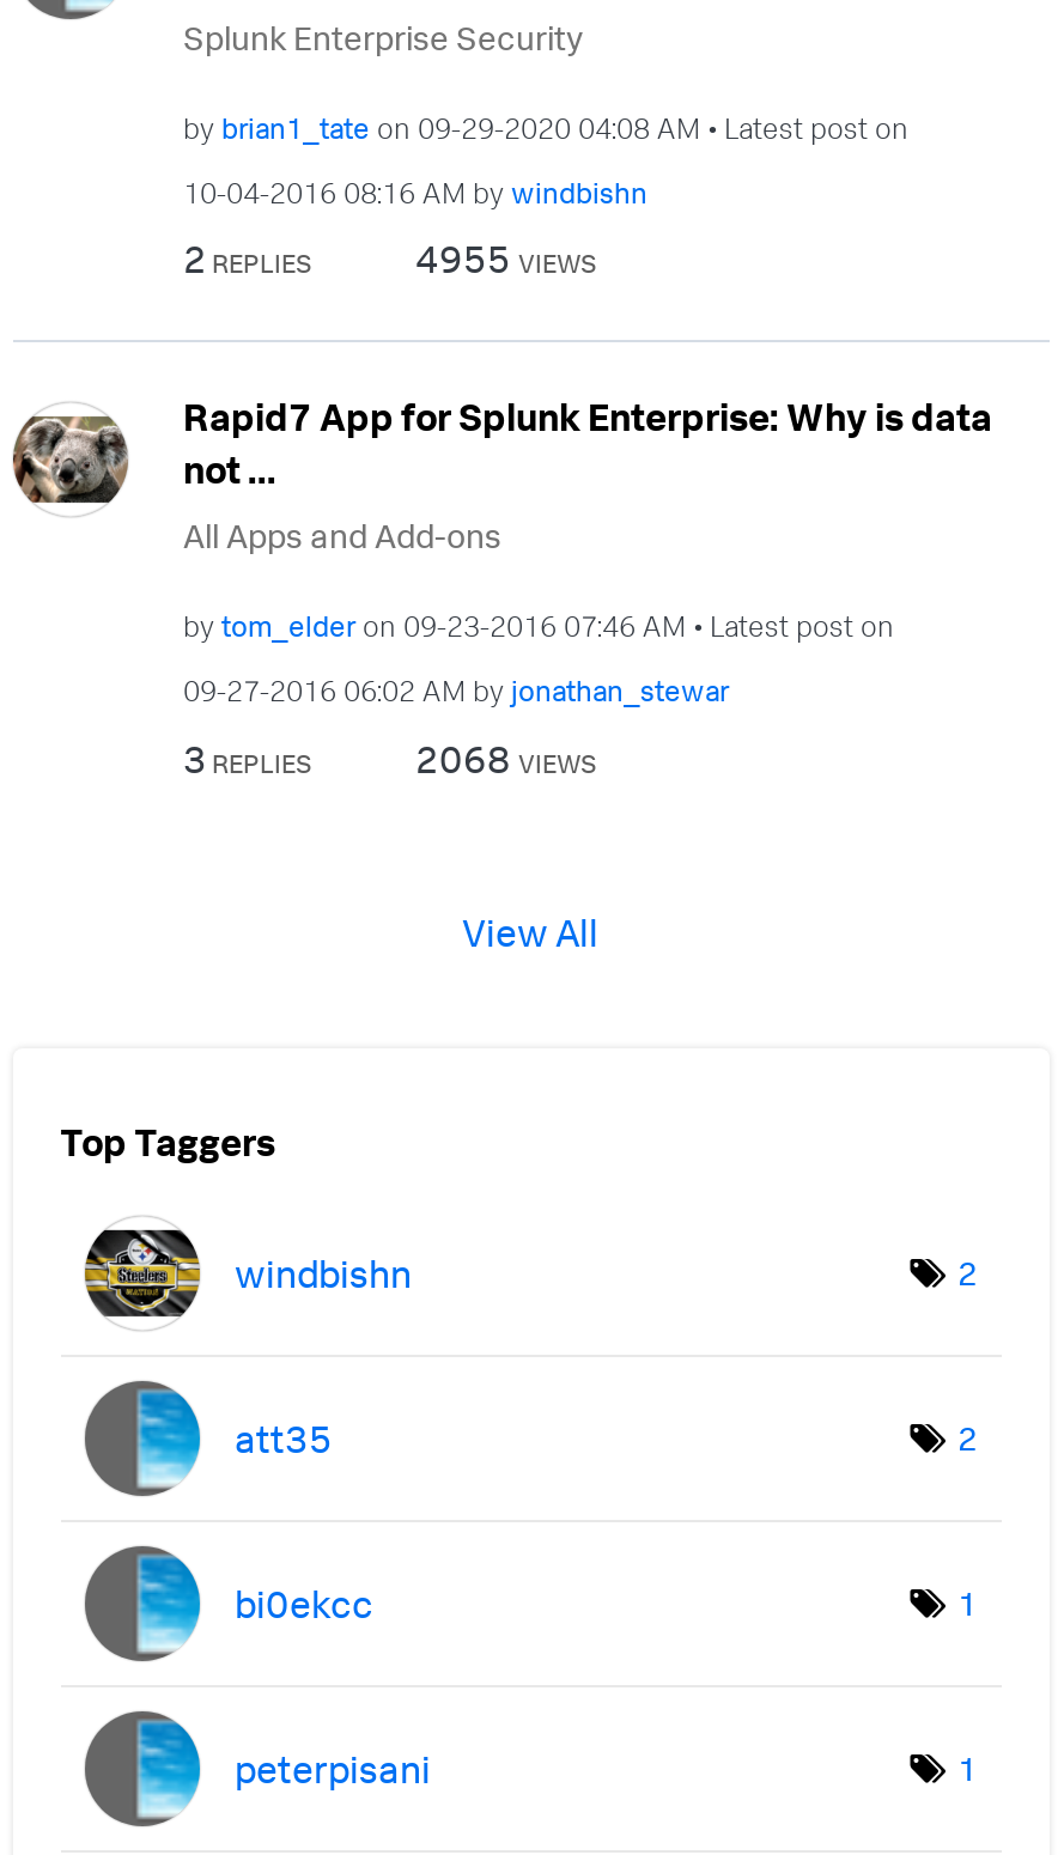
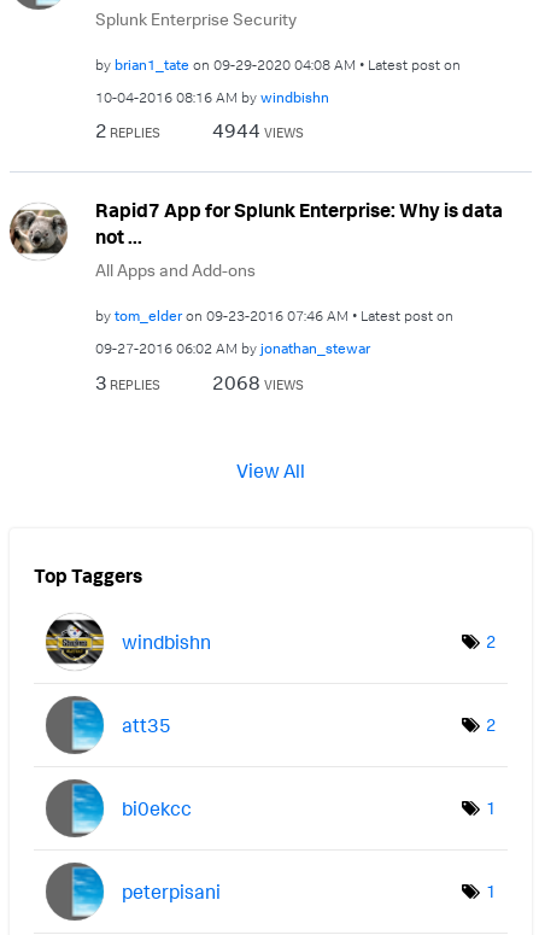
[415,235,597,282] 4955 VIEWS -> [212,118,304,142] 4944 VIEWS

